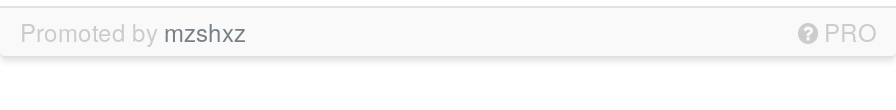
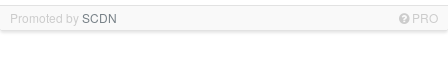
[20,14,246,48] Promoted by mzshxz -> [10,9,117,26] Promoted by SCDN

